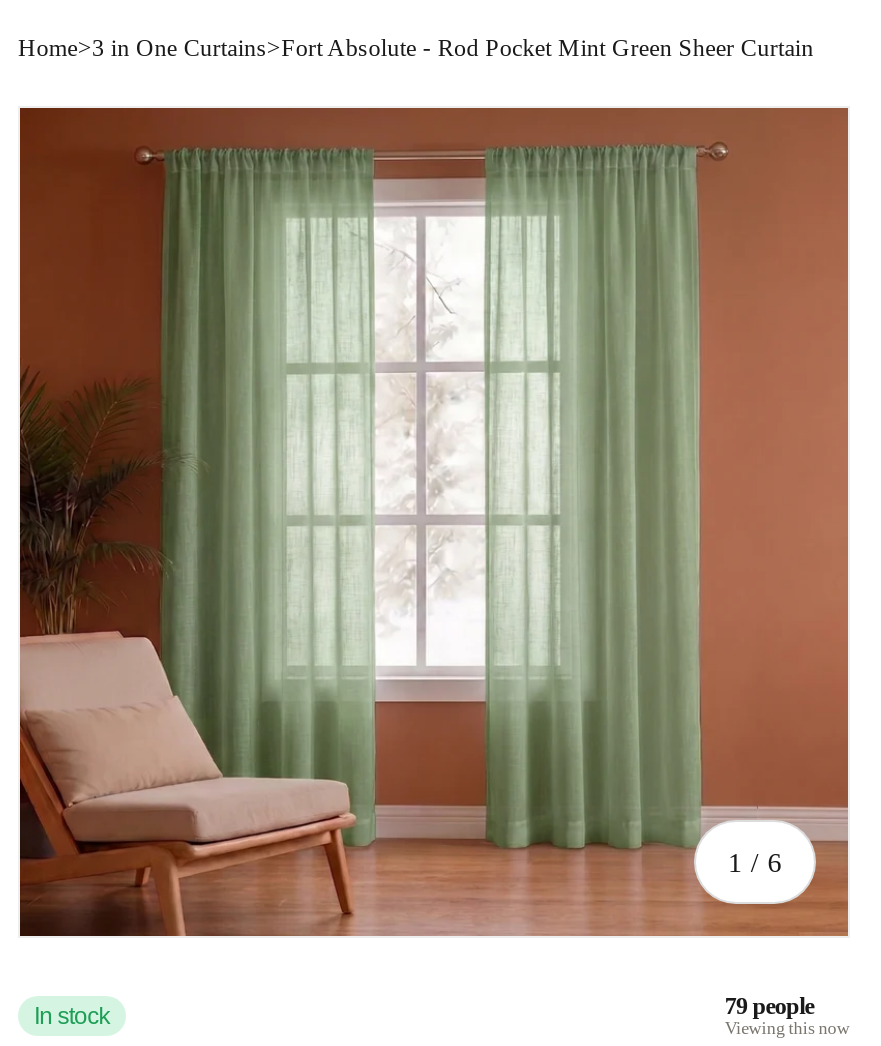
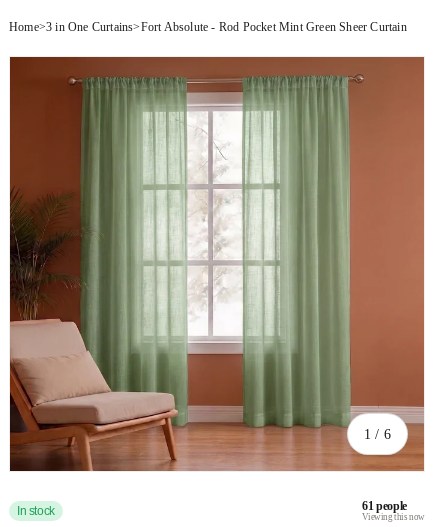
[725,991,814,1019] 79 people -> [362,498,407,512] 61 people

